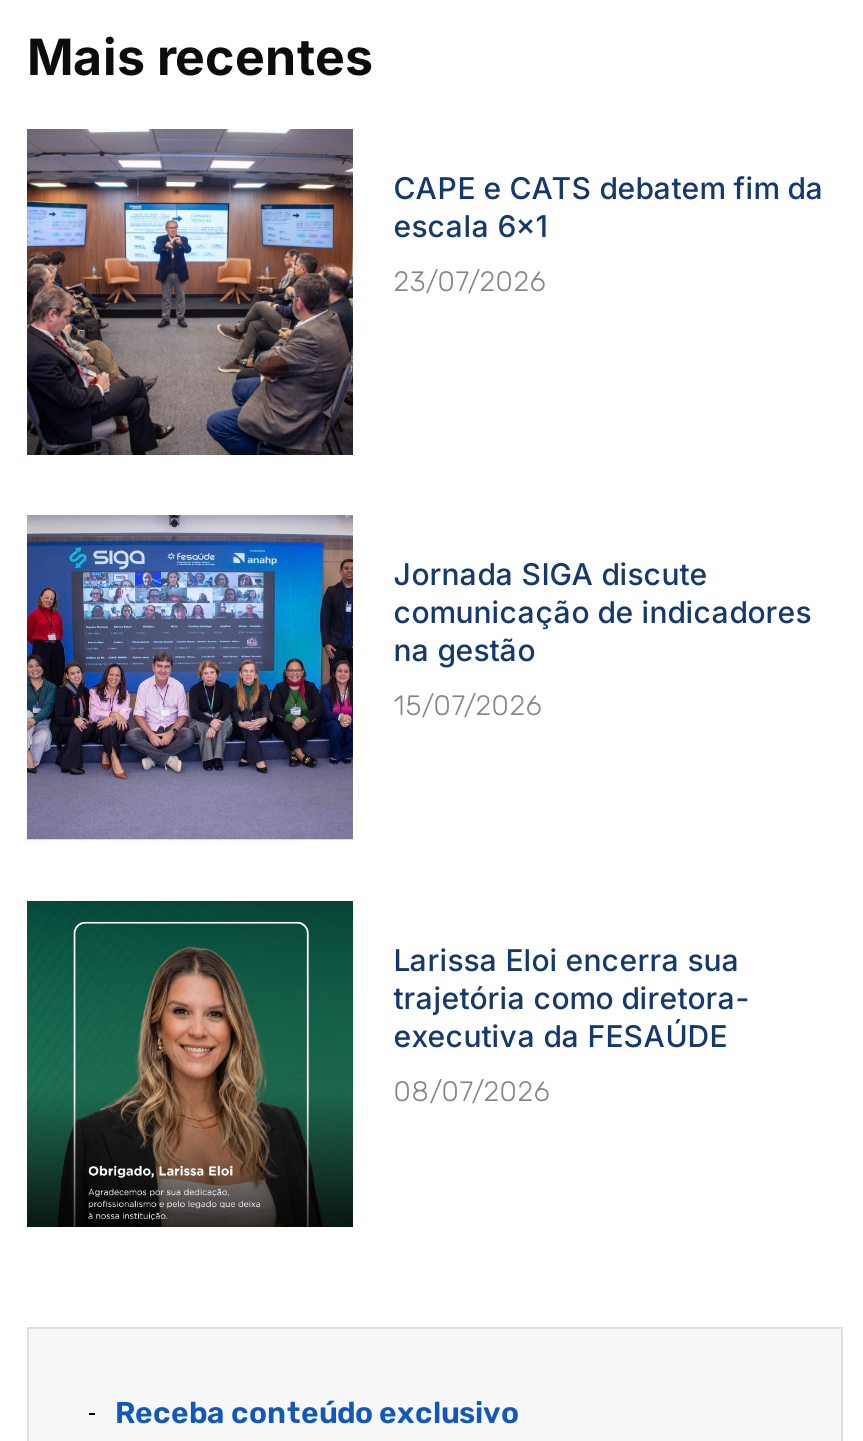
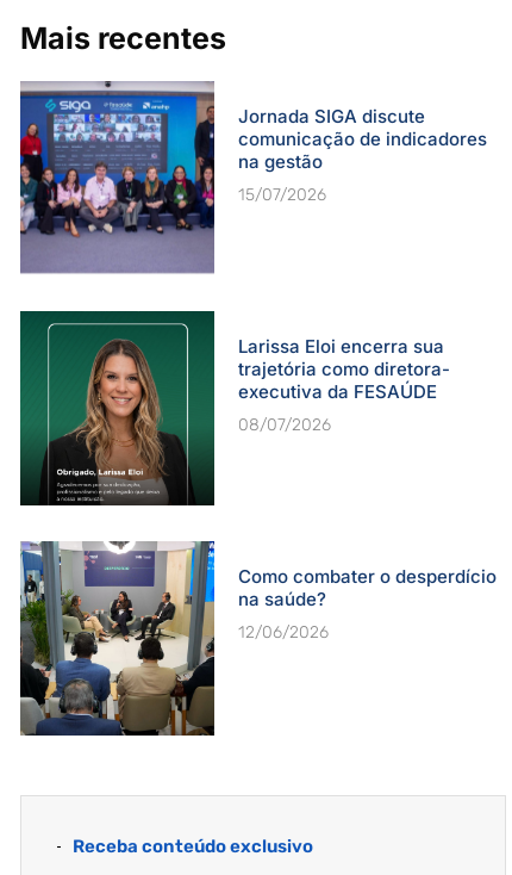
[25,129,823,457] [image] | CAPE e CATS debatem fim da | escala 6×1 | 23/07/2026 -> none
moved [23,513,811,1109] -> [18,80,487,435]: [image] | Jornada SIGA discute | comunicação de indicadores | ... | executiva da FESAÚDE | 08/07/2026
none -> [19,540,497,736] [image] | Como combater o desperdício | na saúde? | 12/06/2026

